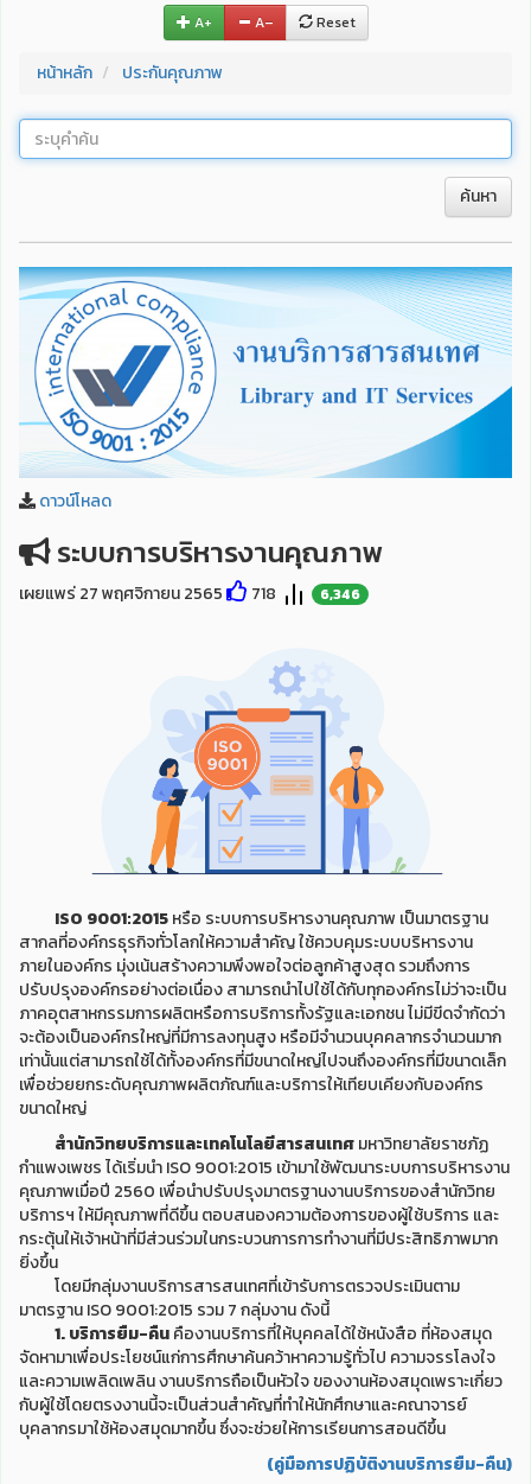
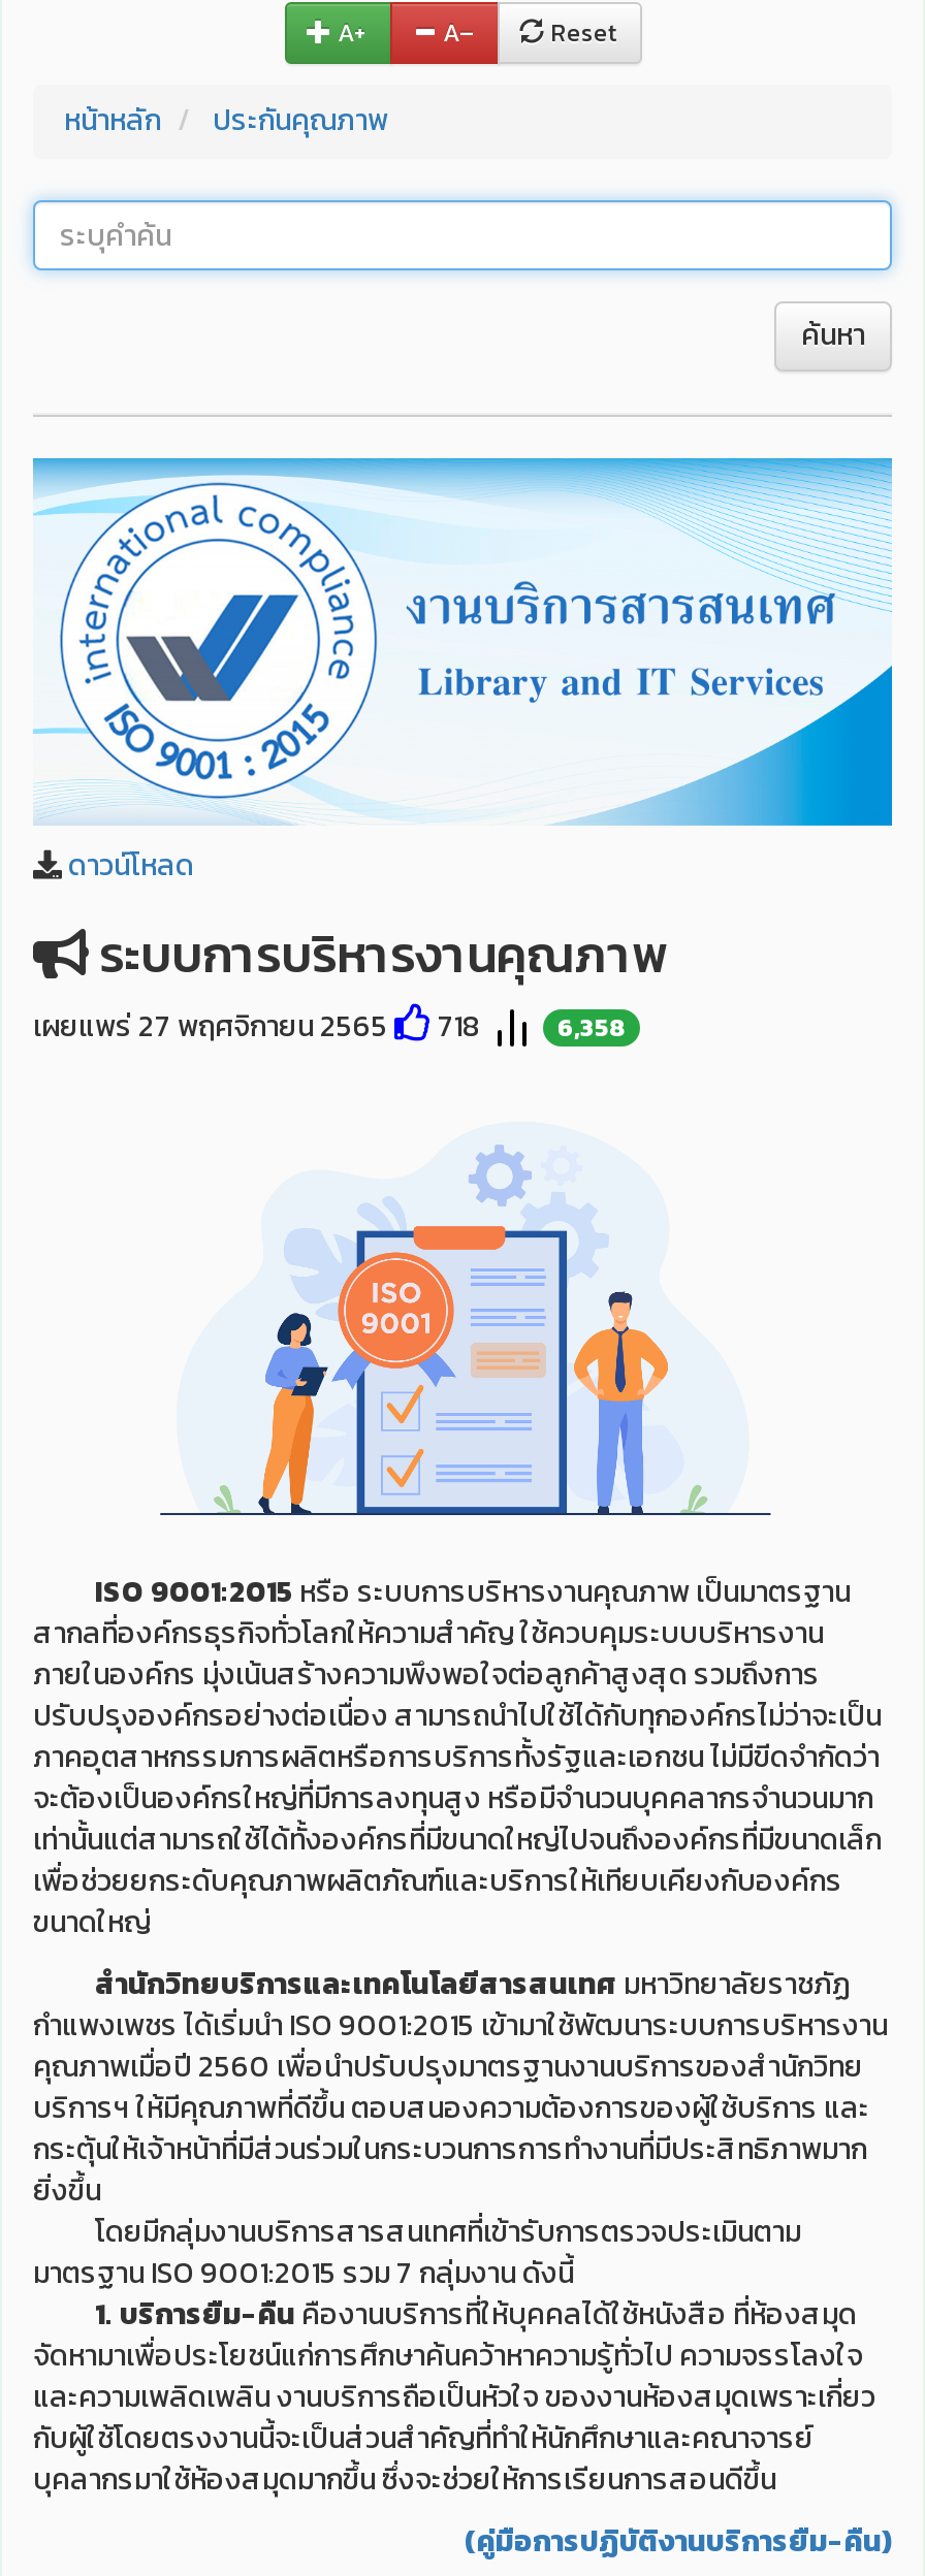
[19,581,360,606] เผยแพร่ 27 พฤศจิกายน 2565 718 6,346 -> [33,1005,626,1048] เผยแพร่ 27 พฤศจิกายน 2565 718 6,358

